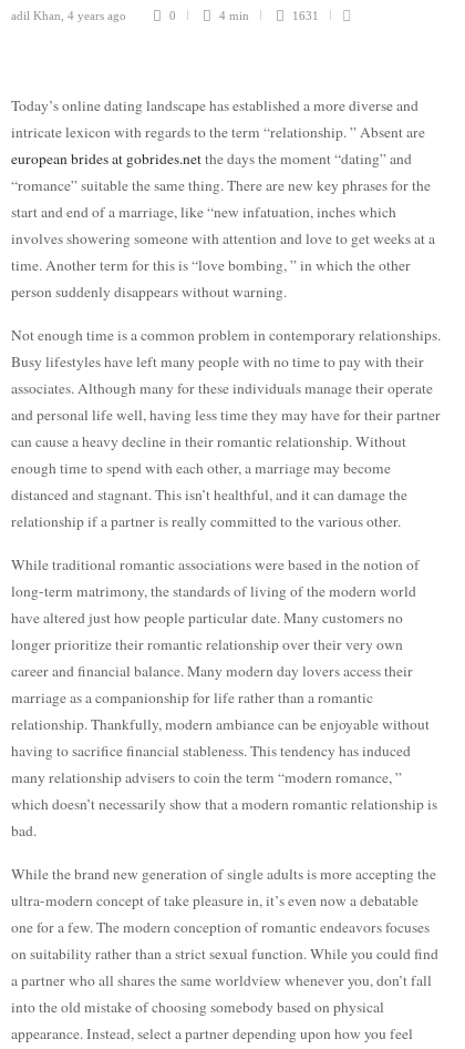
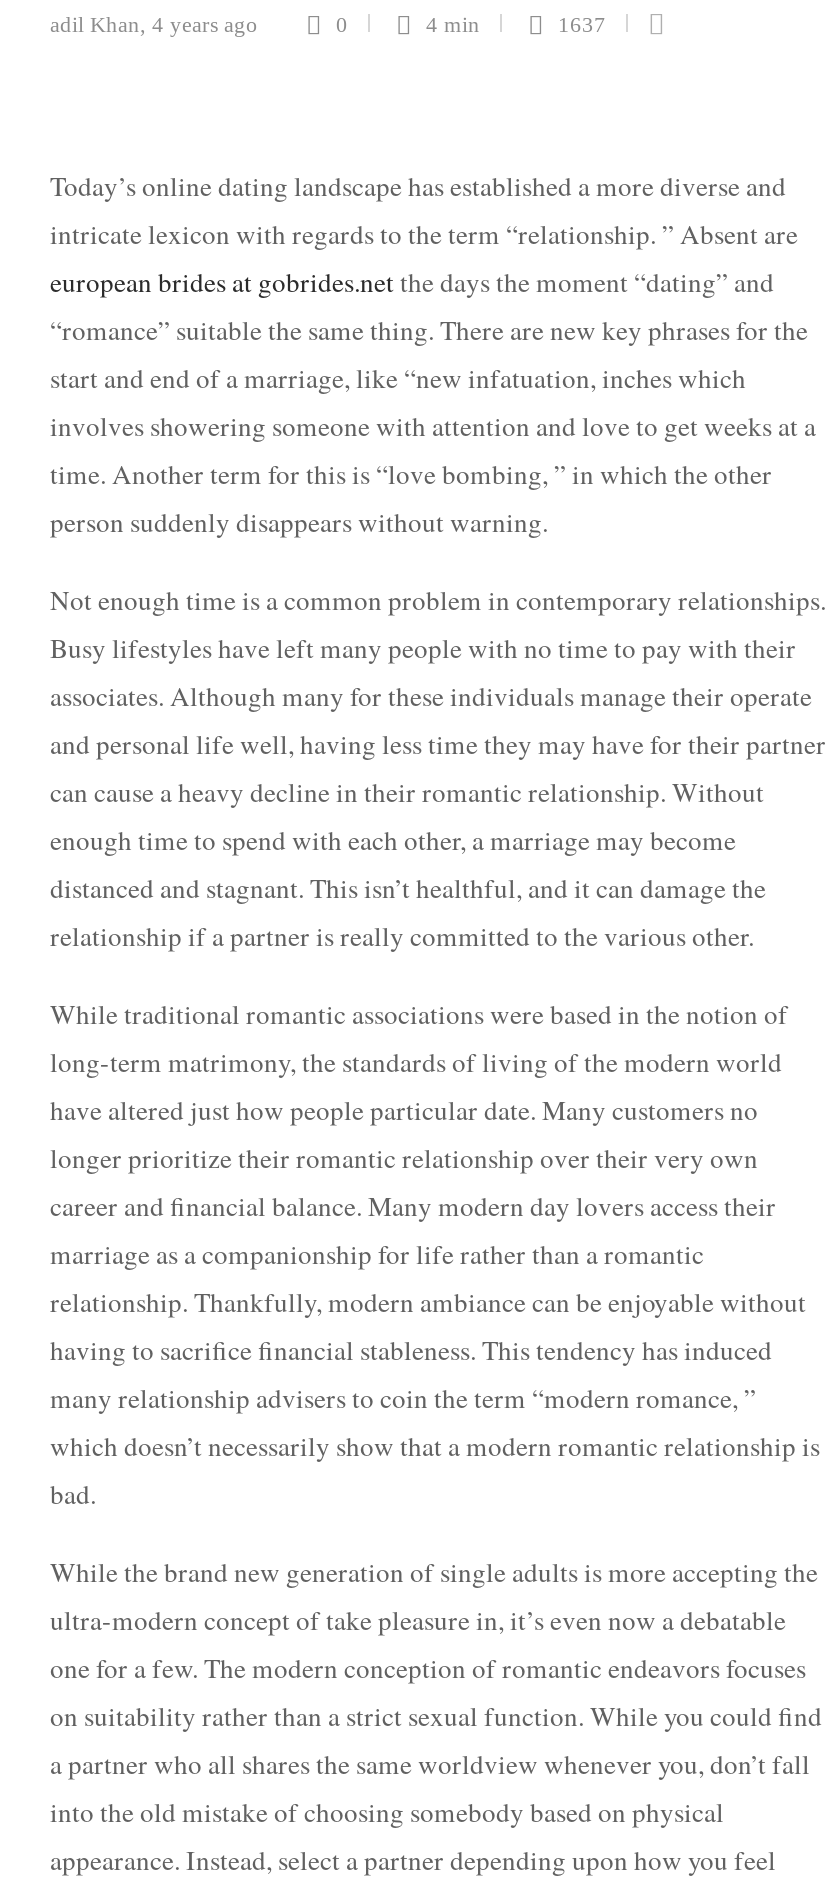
[289,9,319,22] 1631 -> [552,12,606,36] 1637

